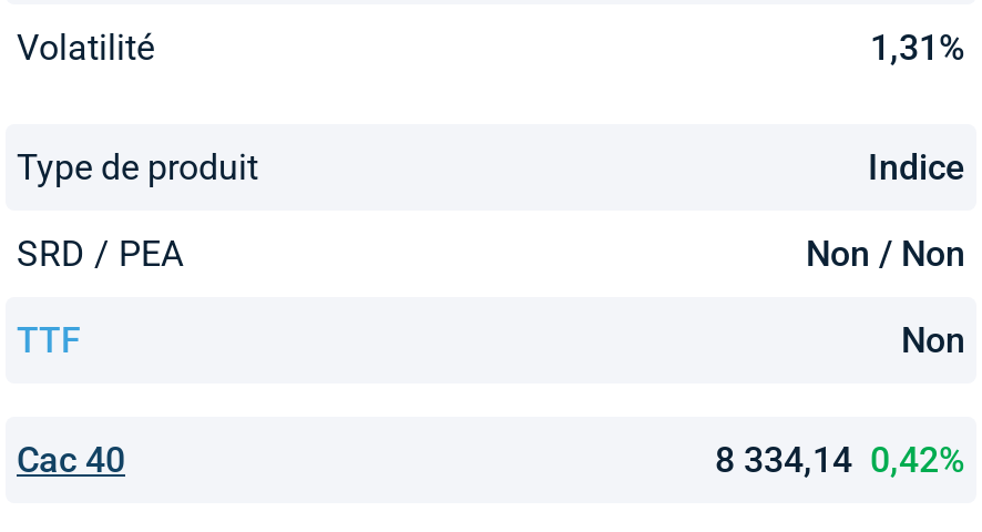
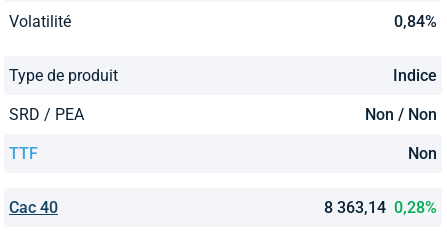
[870,27,965,69] 1,31% -> [394,12,437,31] 0,84%
[715,440,965,482] 8 334,14 0,42% -> [324,198,437,217] 8 363,14 0,28%

